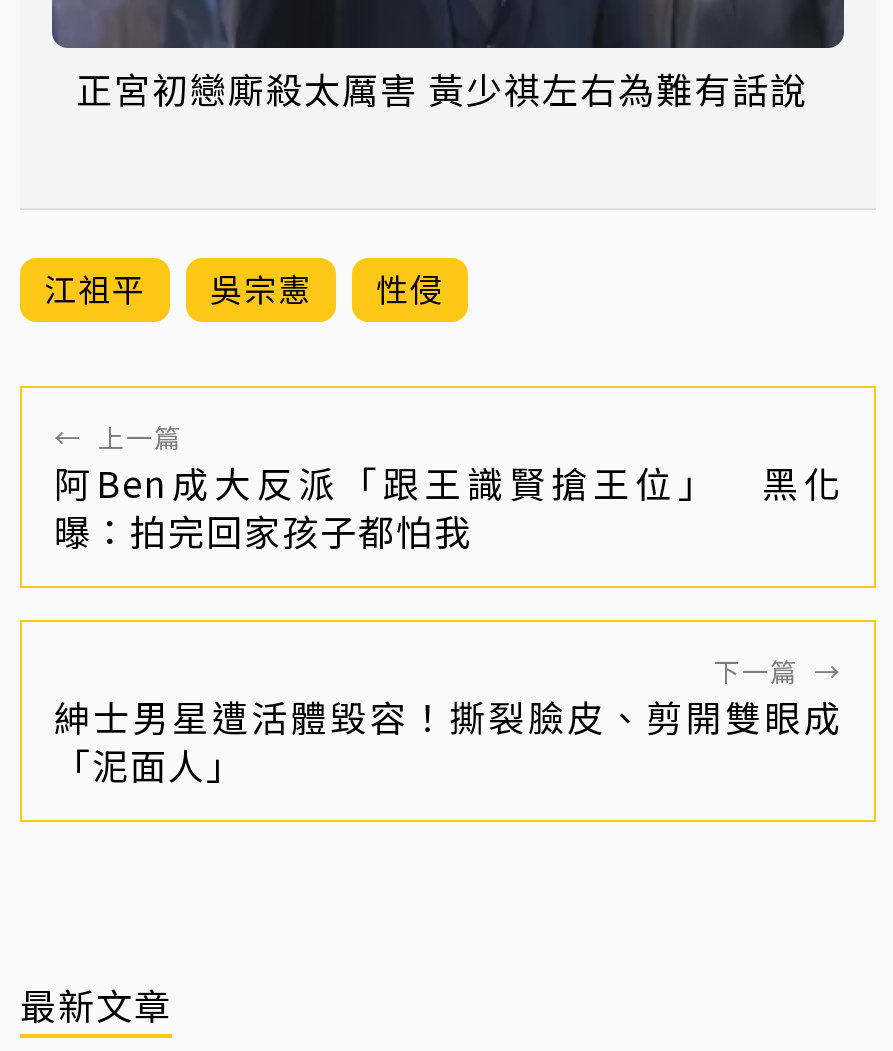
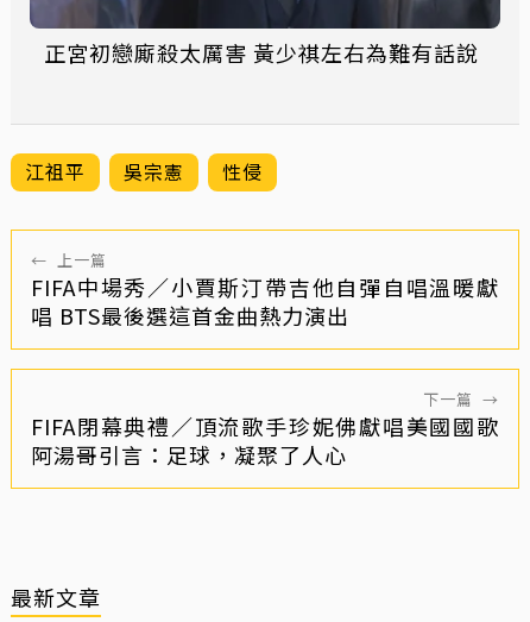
[54,455,842,555] 阿Ben成大反派「跟王識賢搶王位」 黑化 | 曝：拍完回家孩子都怕我 -> [31,271,499,330] FIFA中場秀／小賈斯汀帶吉他自彈自唱溫暖獻 | 唱 BTS最後選這首金曲熱力演出
[54,689,842,789] 紳士男星遭活體毀容！撕裂臉皮、剪開雙眼成 | 「泥面人」 -> [31,410,499,469] FIFA閉幕典禮／頂流歌手珍妮佛獻唱美國國歌 | 阿湯哥引言：足球，凝聚了人心

